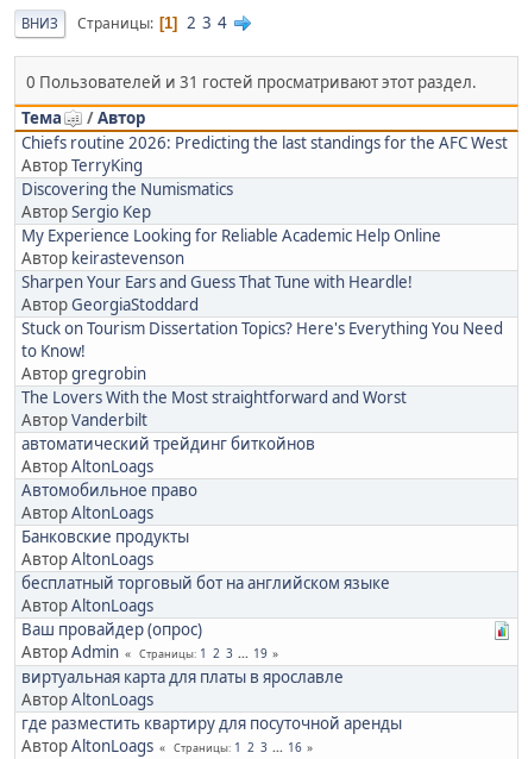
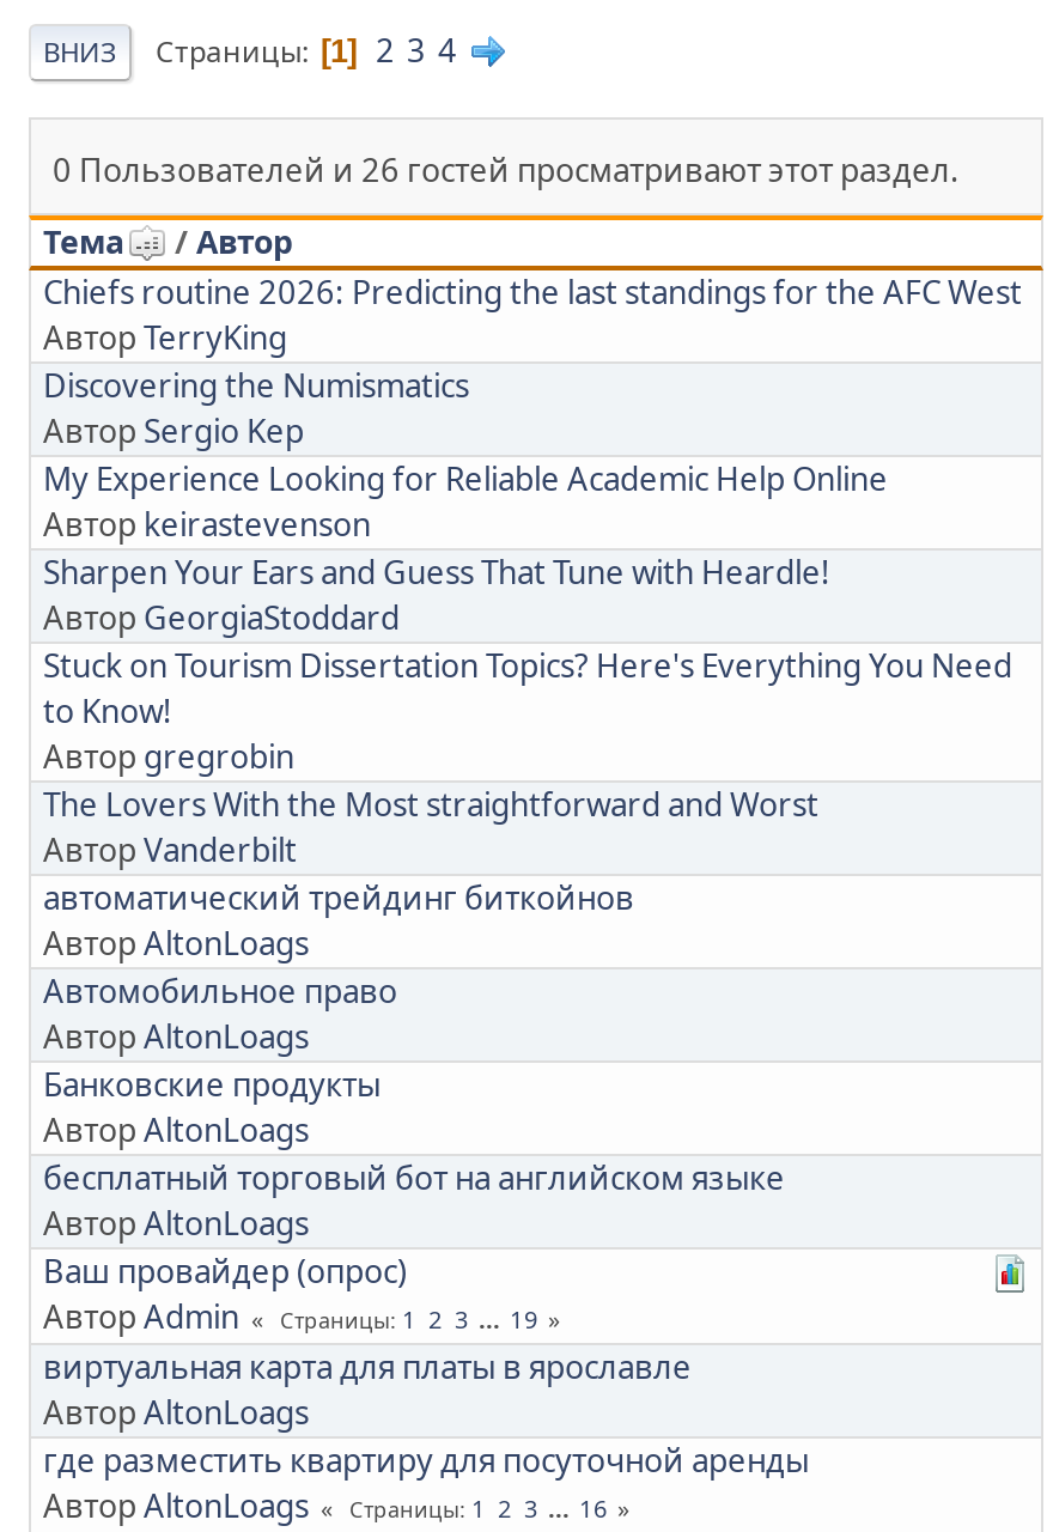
[26,71,477,93] 0 Пользователей и 31 гостей просматривают этот раздел. -> [53,148,960,191] 0 Пользователей и 26 гостей просматривают этот раздел.

